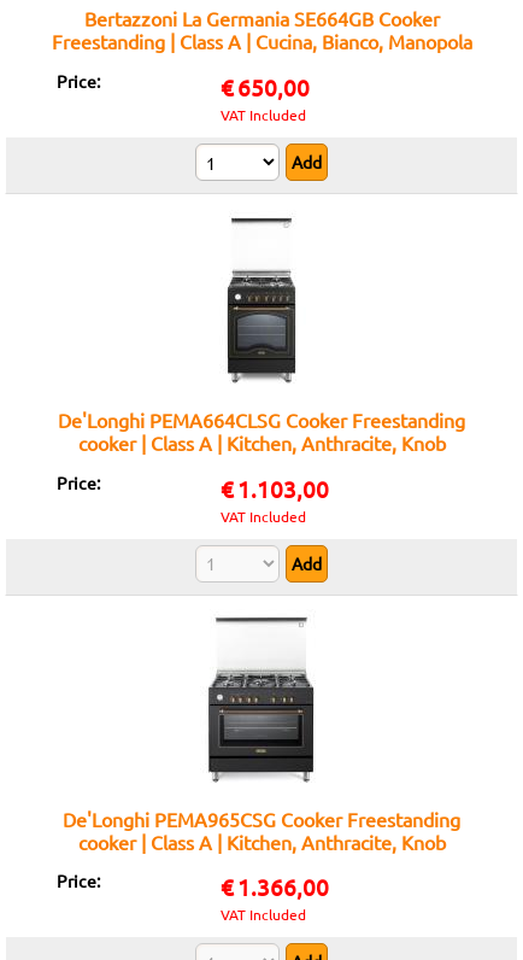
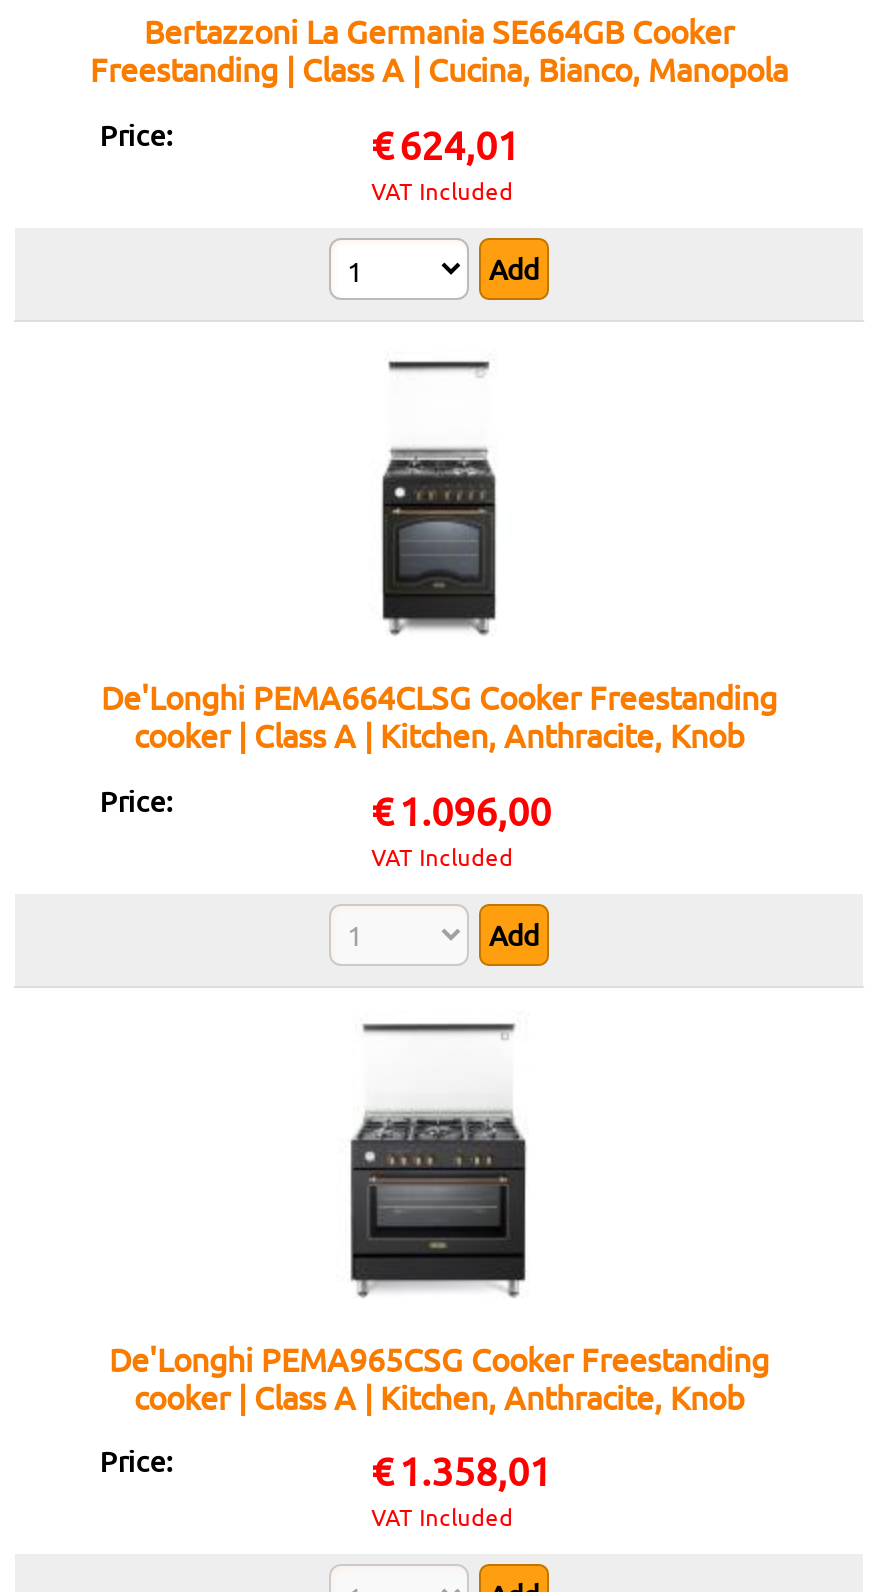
[221,72,310,101] € 650,00 -> [371,120,519,168] € 624,01
[221,473,329,502] € 1.103,00 -> [371,785,551,833] € 1.096,00
[221,872,329,901] € 1.366,00 -> [371,1446,551,1494] € 1.358,01

